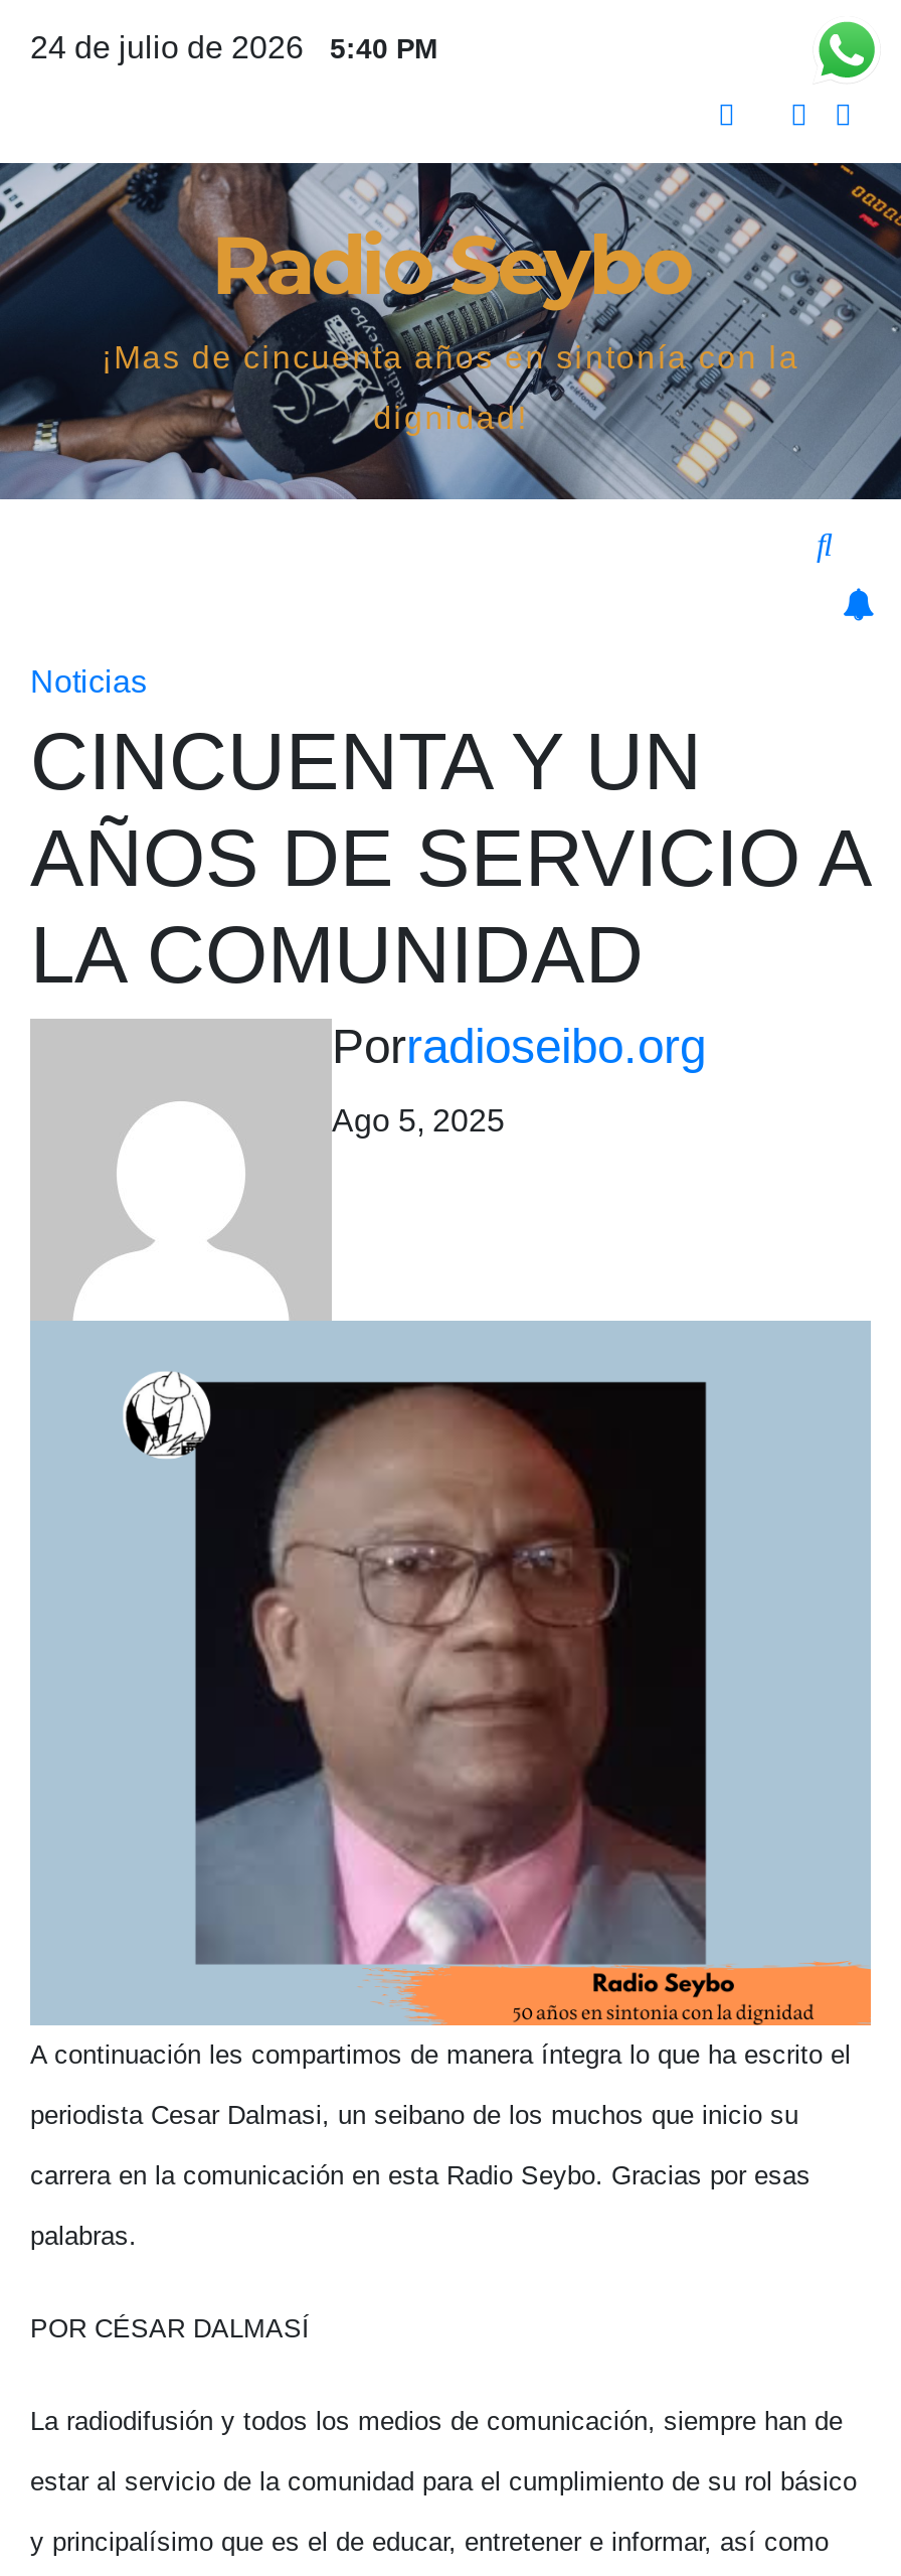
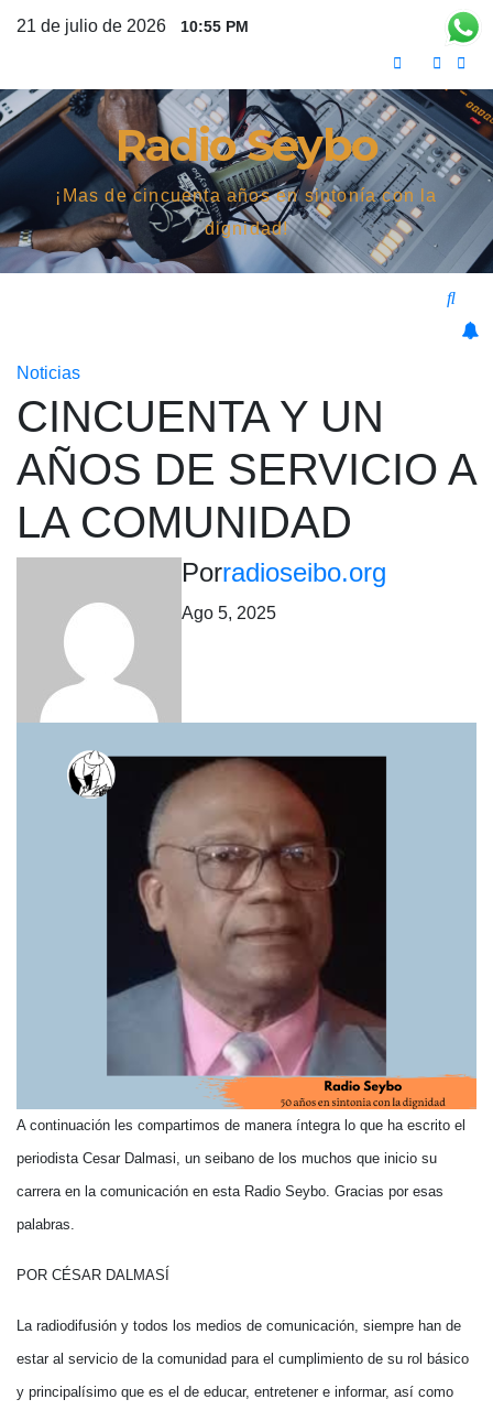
[30,30,438,64] 24 de julio de 2026 5:40 PM -> [17,17,249,35] 21 de julio de 2026 10:55 PM

